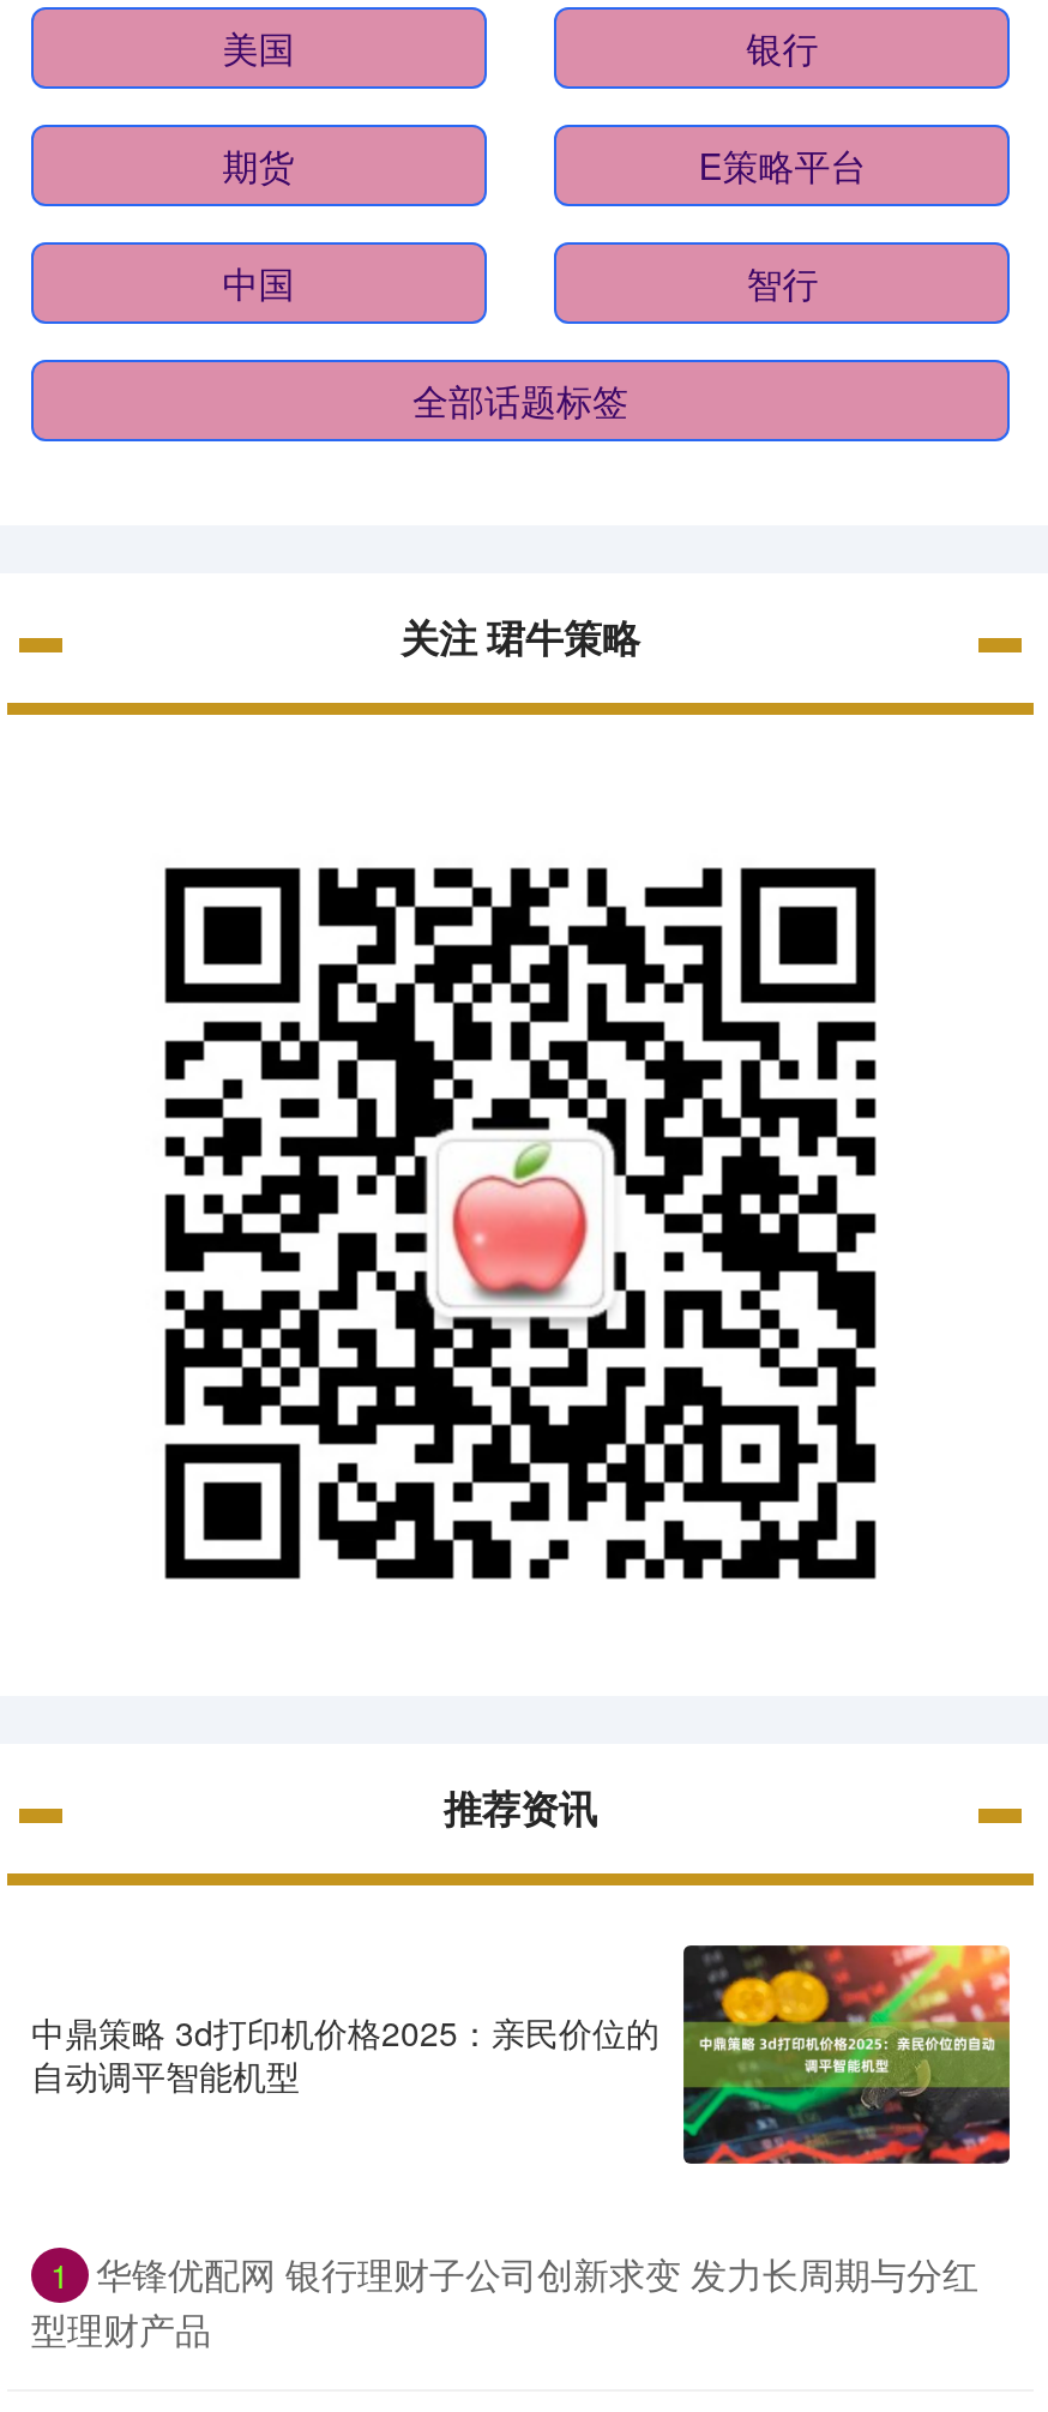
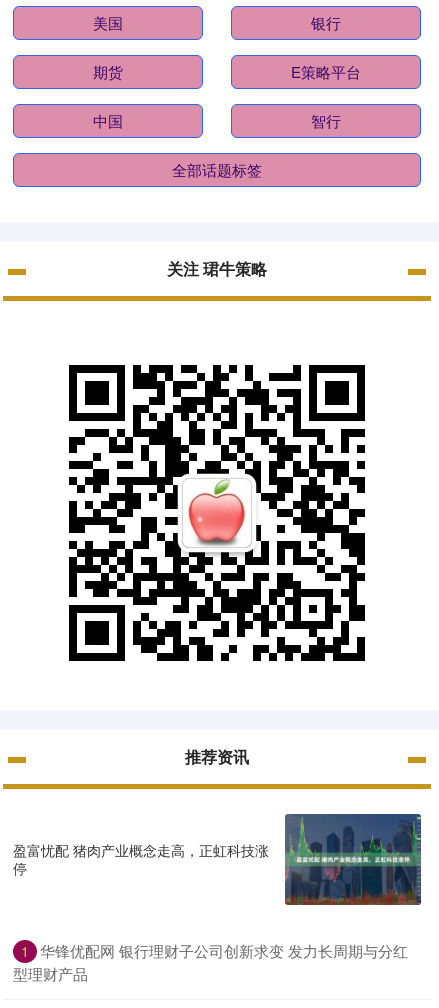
[31,1943,1012,2166] [image] | 中鼎策略 3d打印机价格2025：亲民价位的 | 自动调平智能机型 -> [13,813,422,906] [image] | 盈富忧配 猪肉产业概念走高，正虹科技涨 | 停

